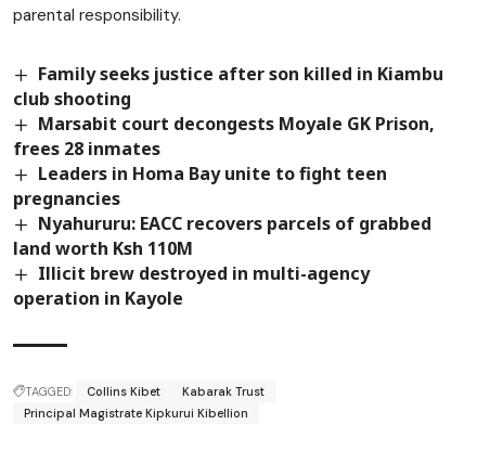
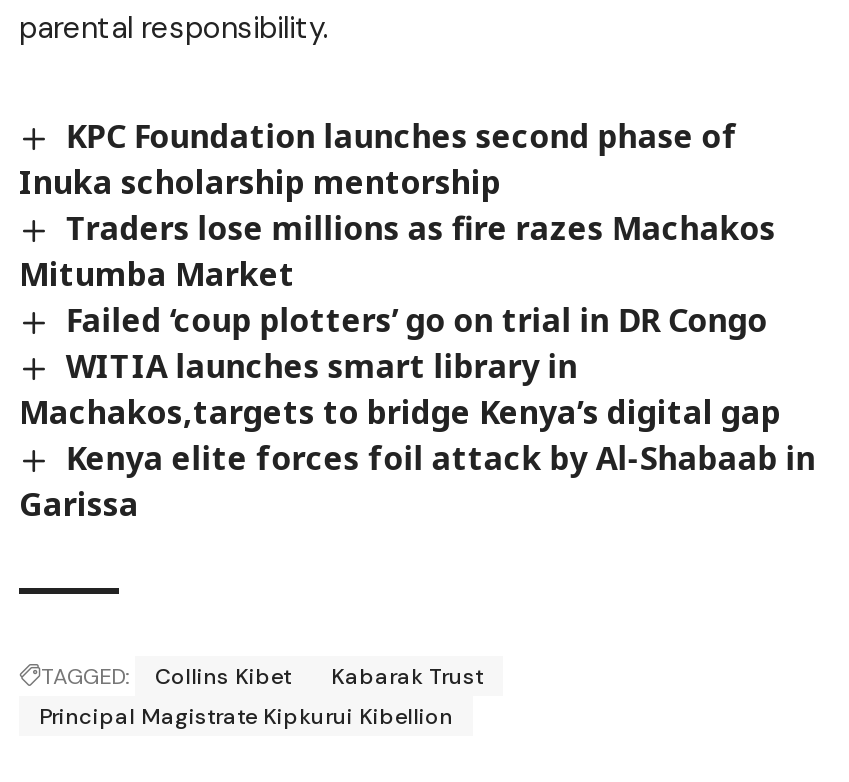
[13,61,444,310] Family seeks justice after son killed in Kiambu | club shooting | Marsabit court decongests Moyale GK Prison, | frees 28 inmates | Leaders in Homa Bay unite to fight teen | pregnancies | Nyahururu: EACC recovers parcels of grabbed | land worth Ksh 110M | Illicit brew destroyed in multi-agency | operation in Kayole -> [19,113,816,526] KPC Foundation launches second phase of | Inuka scholarship mentorship | Traders lose millions as fire razes Machakos | Mitumba Market | Failed ‘coup plotters’ go on trial in DR Congo | WITIA launches smart library in | Machakos,targets to bridge Kenya’s digital gap | Kenya elite forces foil attack by Al-Shabaab in | Garissa

